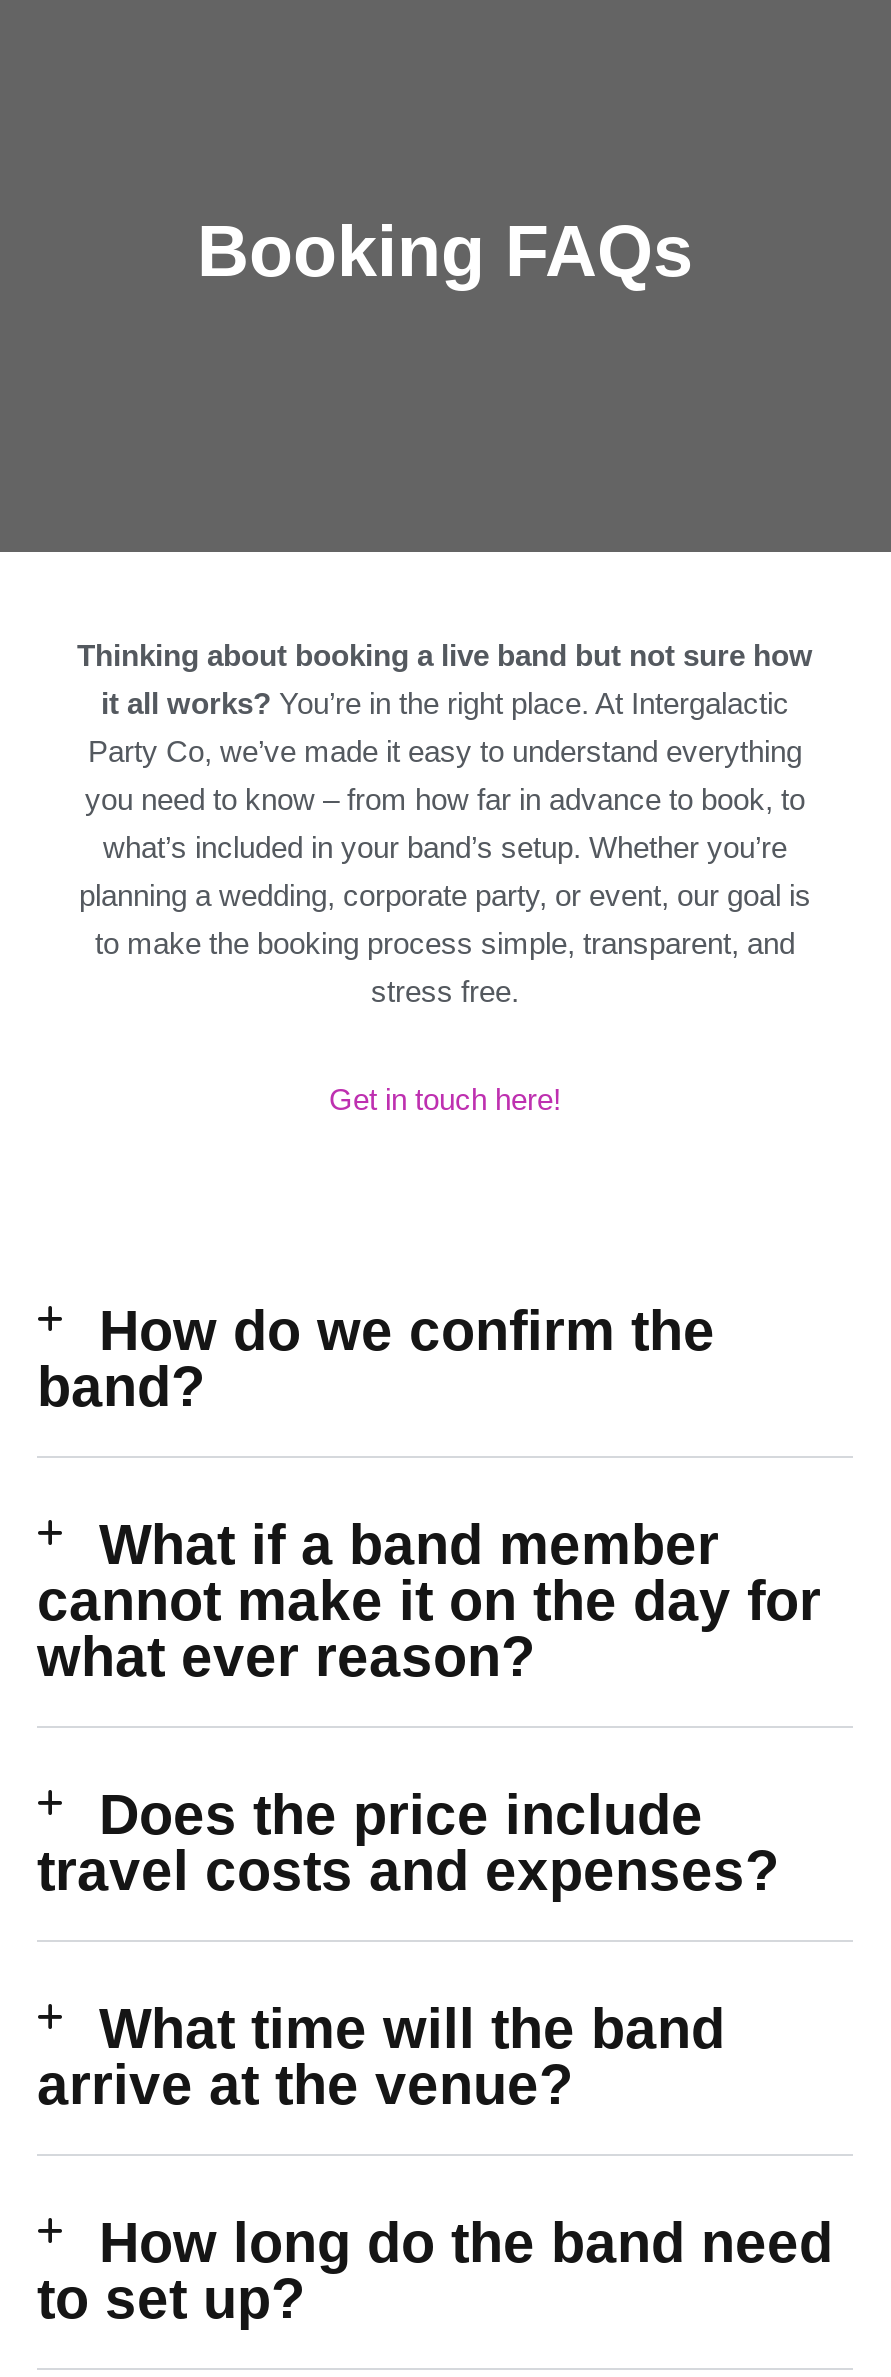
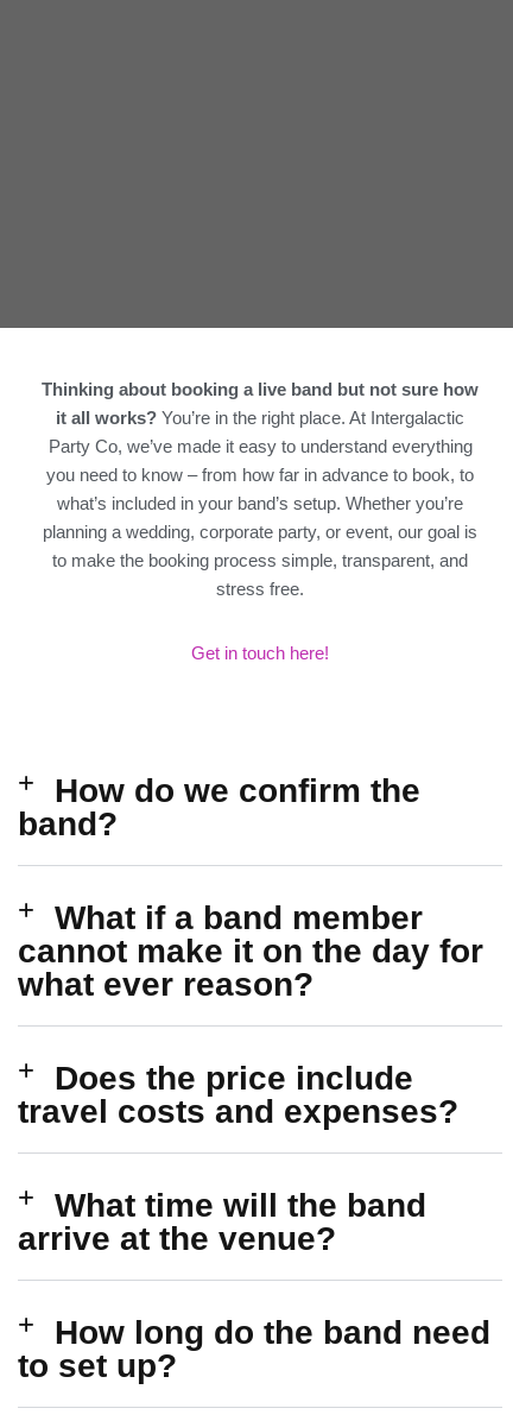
[197,210,693,292] Booking FAQs -> none

